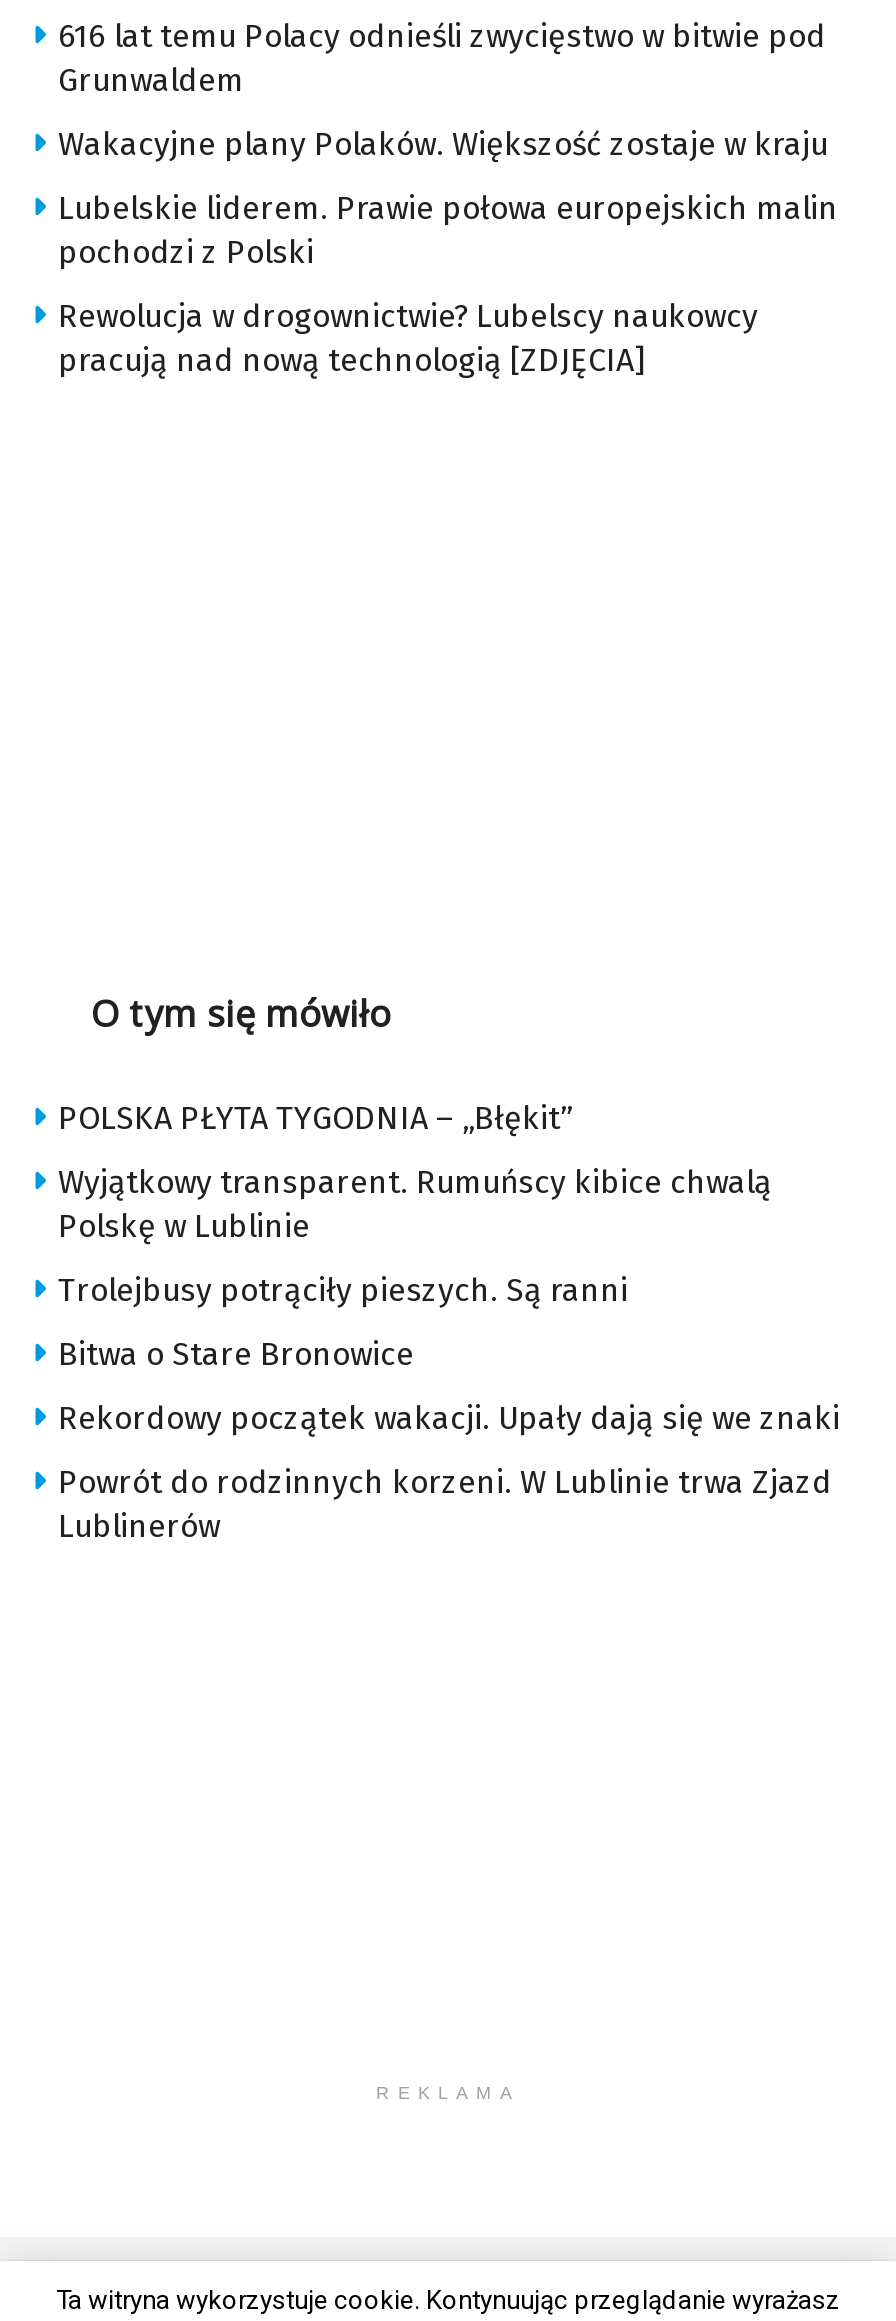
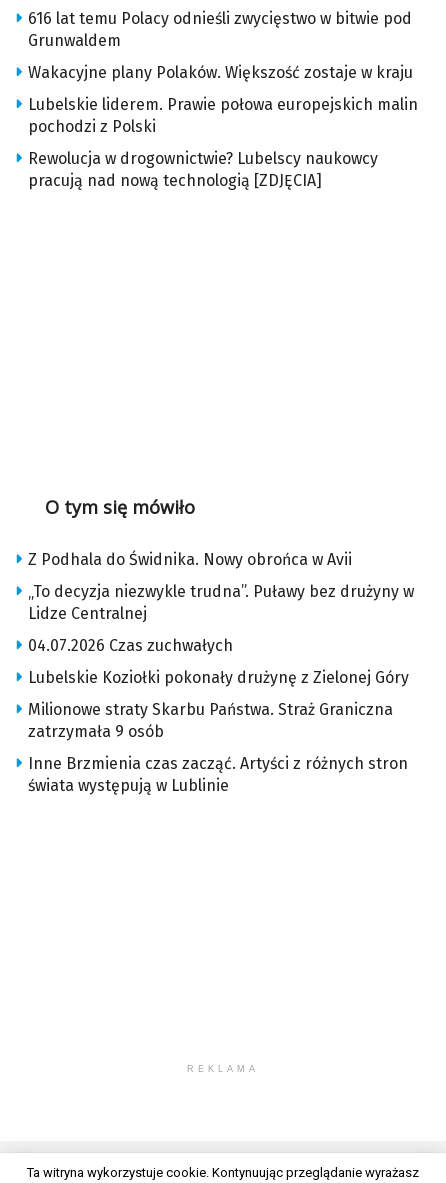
[58,1099,572,1137] POLSKA PŁYTA TYGODNIA – „Błękit” -> [28,550,352,569] Z Podhala do Świdnika. Nowy obrońca w Avii
[58,1163,772,1245] Wyjątkowy transparent. Rumuńscy kibice chwalą | Polskę w Lublinie -> [28,582,414,623] „To decyzja niezwykle trudna”. Puławy bez drużyny w | Lidze Centralnej
[58,1271,628,1309] Trolejbusy potrąciły pieszych. Są ranni -> [28,636,233,655] 04.07.2026 Czas zuchwałych
[58,1335,414,1373] Bitwa o Stare Bronowice -> [28,668,409,687] Lubelskie Koziołki pokonały drużynę z Zielonej Góry
[58,1399,840,1437] Rekordowy początek wakacji. Upały dają się we znaki -> [28,700,393,741] Milionowe straty Skarbu Państwa. Straż Graniczna | zatrzymała 9 osób
[58,1463,832,1545] Powrót do rodzinnych korzeni. W Lublinie trwa Zjazd | Lublinerów -> [28,754,408,795] Inne Brzmienia czas zacząć. Artyści z różnych stron | świata występują w Lublinie

